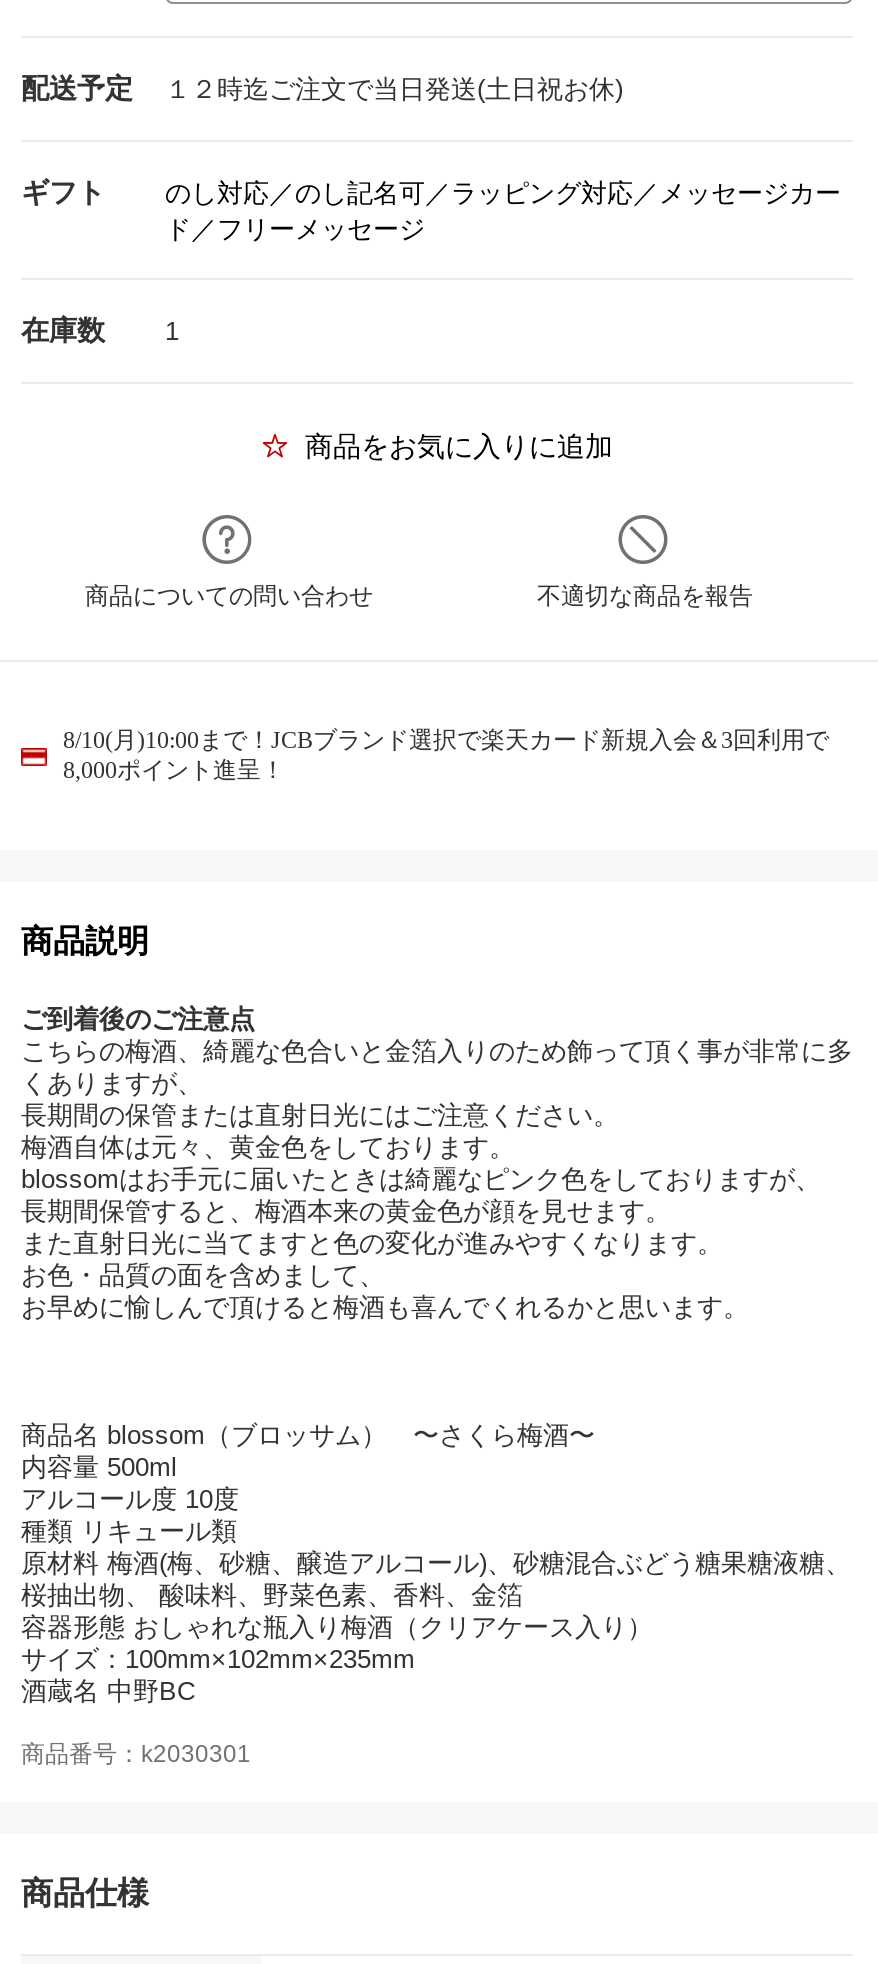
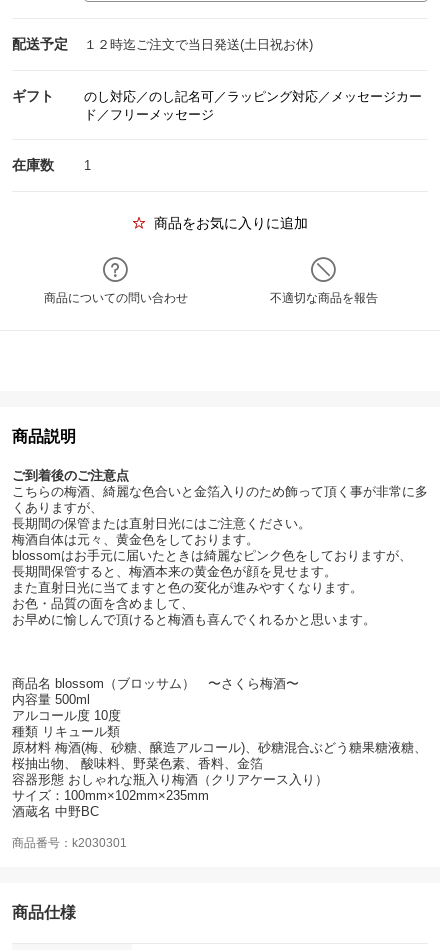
[63,726,829,784] 8/10(月)10:00まで！JCBブランド選択で楽天カード新規入会＆3回利用で | 8,000ポイント進呈！ -> none

